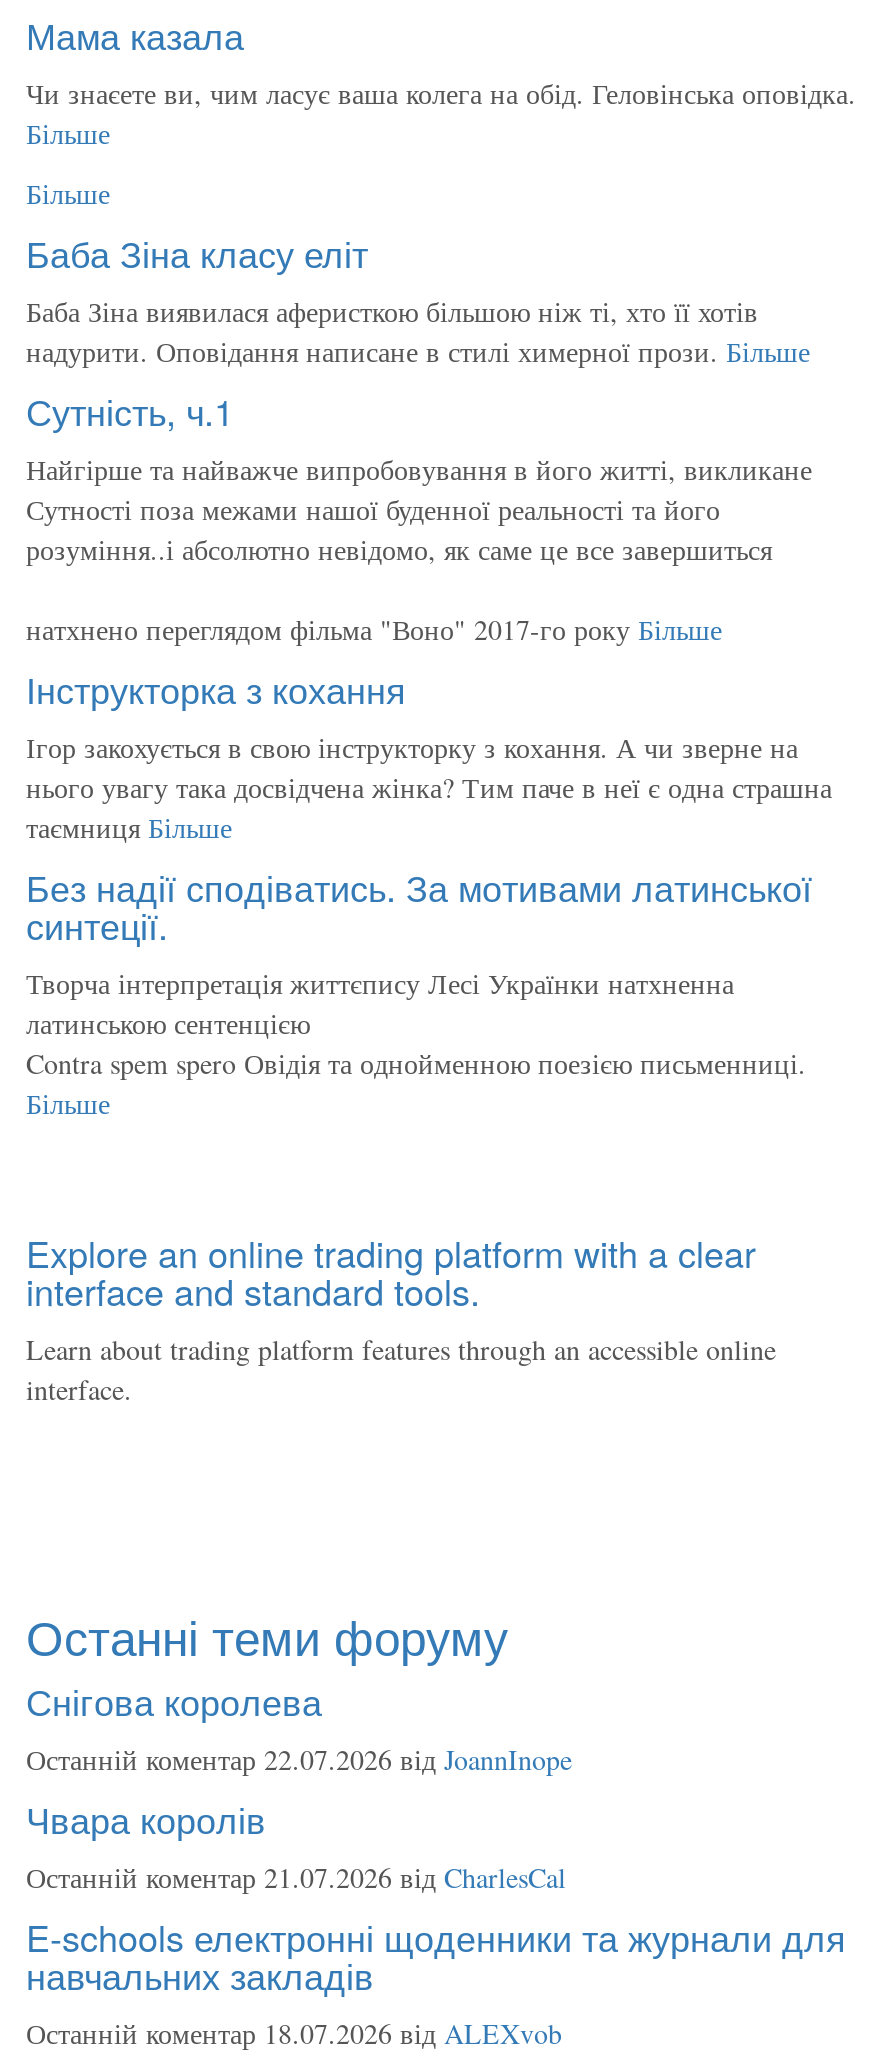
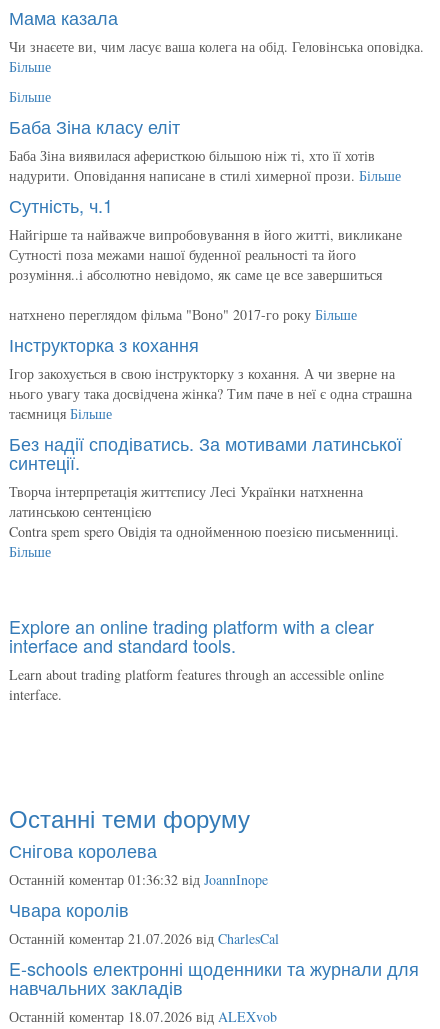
[26,1739,572,1777] Останній коментар 22.07.2026 від JoannInope -> [9,870,268,889] Останній коментар 01:36:32 від JoannInope

